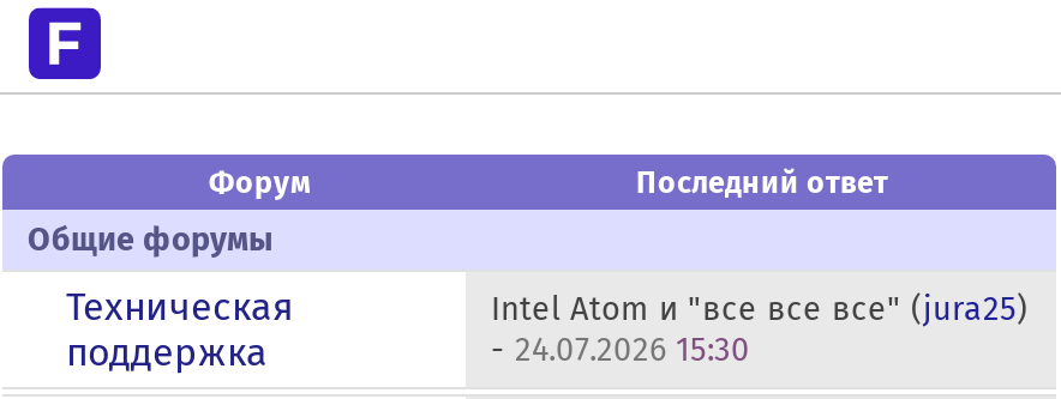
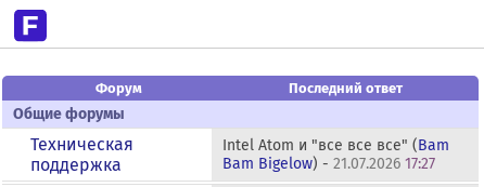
[491,289,1029,370] Intel Atom и "все все все" (jura25) | - 24.07.2026 15:30 -> [223,136,450,173] Intel Atom и "все все все" (Bam | Bam Bigelow) - 21.07.2026 17:27

